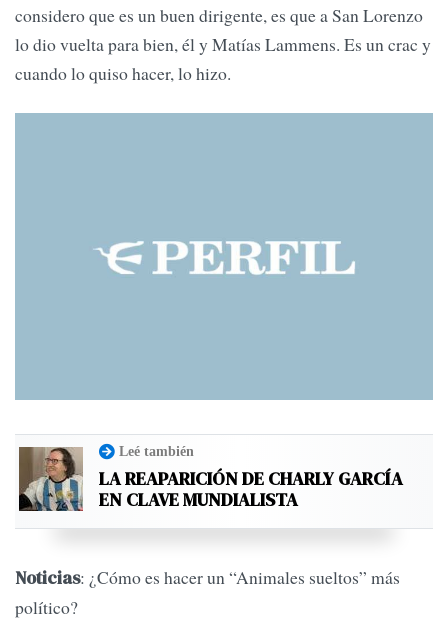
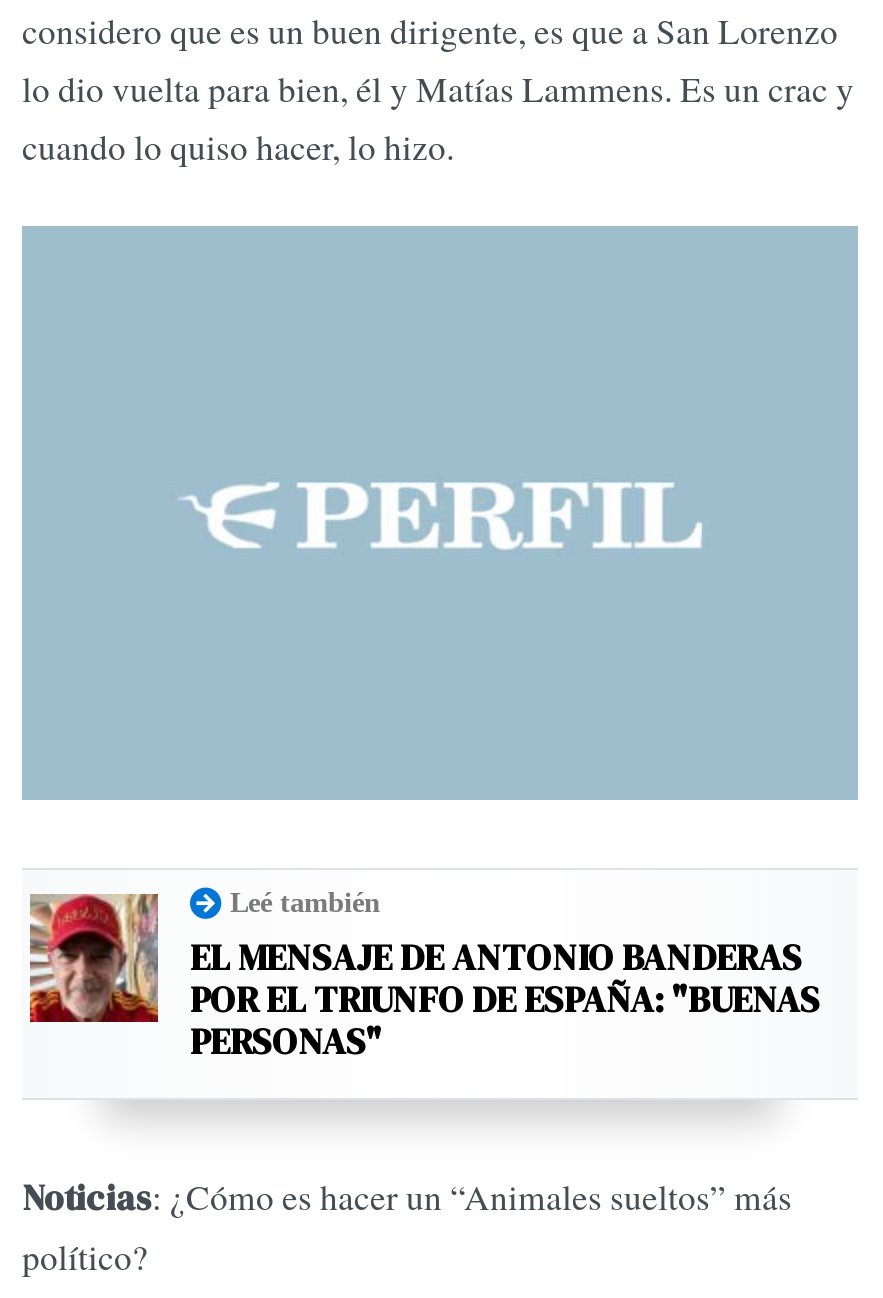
[18,447,403,512] [image] | LA REAPARICIÓN DE CHARLY GARCÍA | EN CLAVE MUNDIALISTA -> [28,894,820,1066] [image] | EL MENSAJE DE ANTONIO BANDERAS | POR EL TRIUNFO DE ESPAÑA: "BUENAS | PERSONAS"

